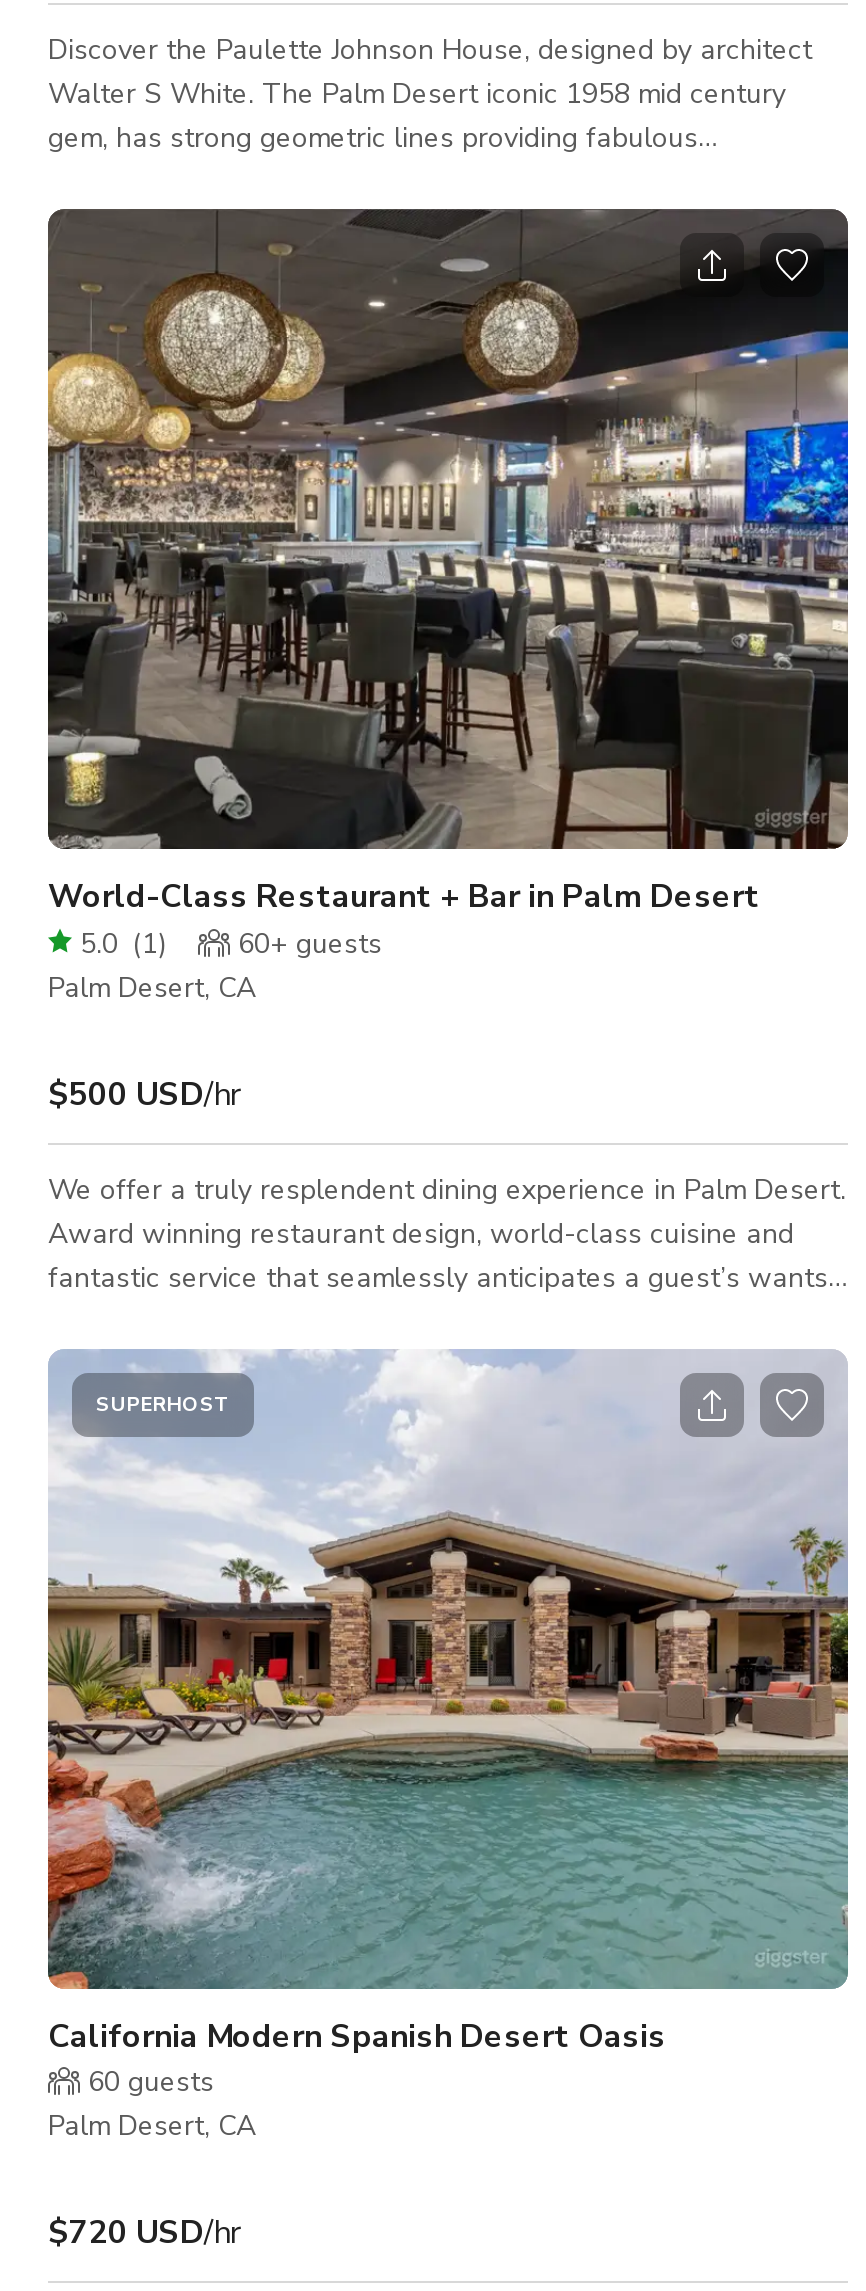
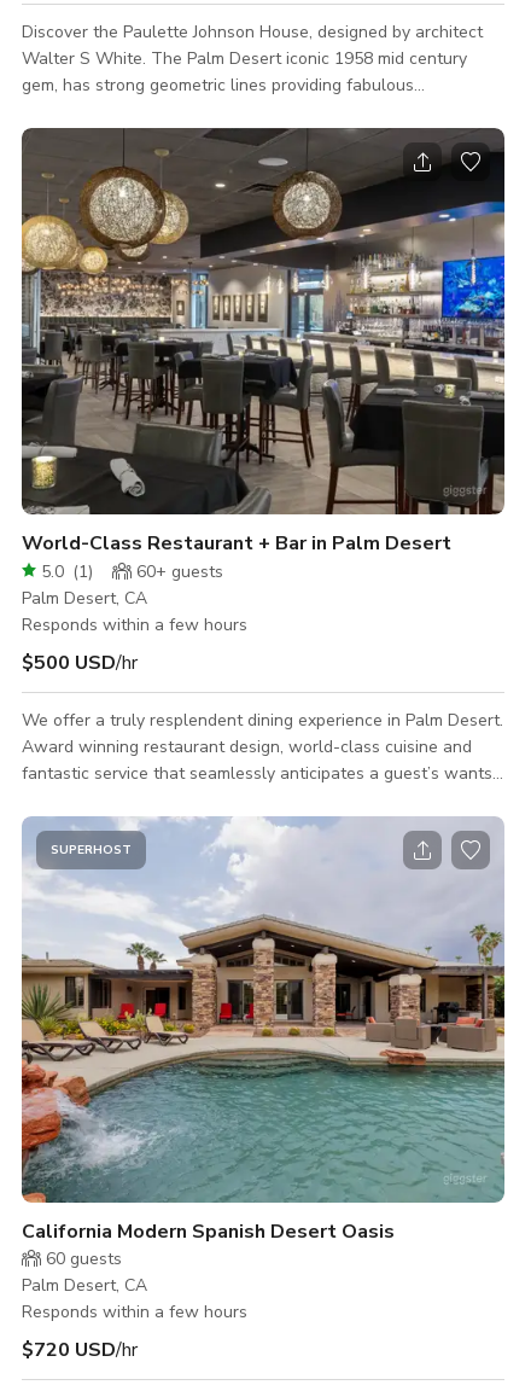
none -> [22,613,247,636] Responds within a few hours
none -> [22,1300,247,1323] Responds within a few hours

